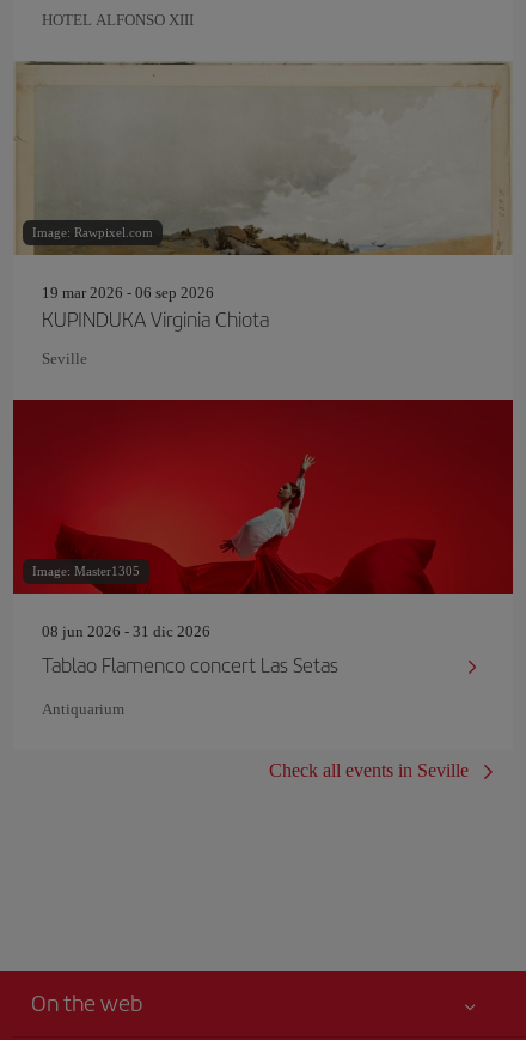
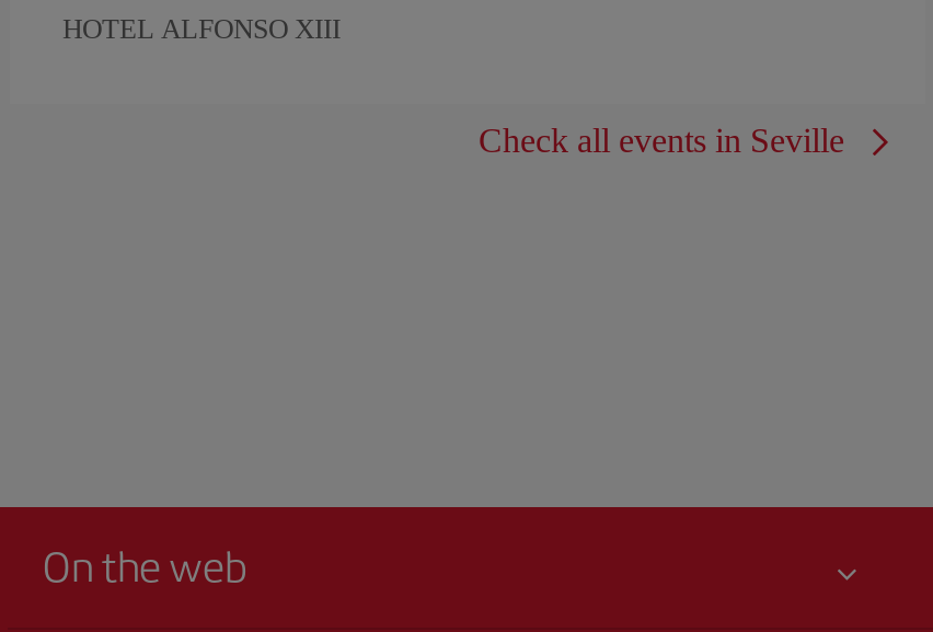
[13,60,513,367] [image] | Image: Rawpixel.com | 19 mar 2026 - 06 sep 2026 | KUPINDUKA Virginia Chiota | Seville -> none
[12,399,514,718] [image] | Image: Master1305 | 08 jun 2026 - 31 dic 2026 | Tablao Flamenco concert Las Setas | Antiquarium -> none

